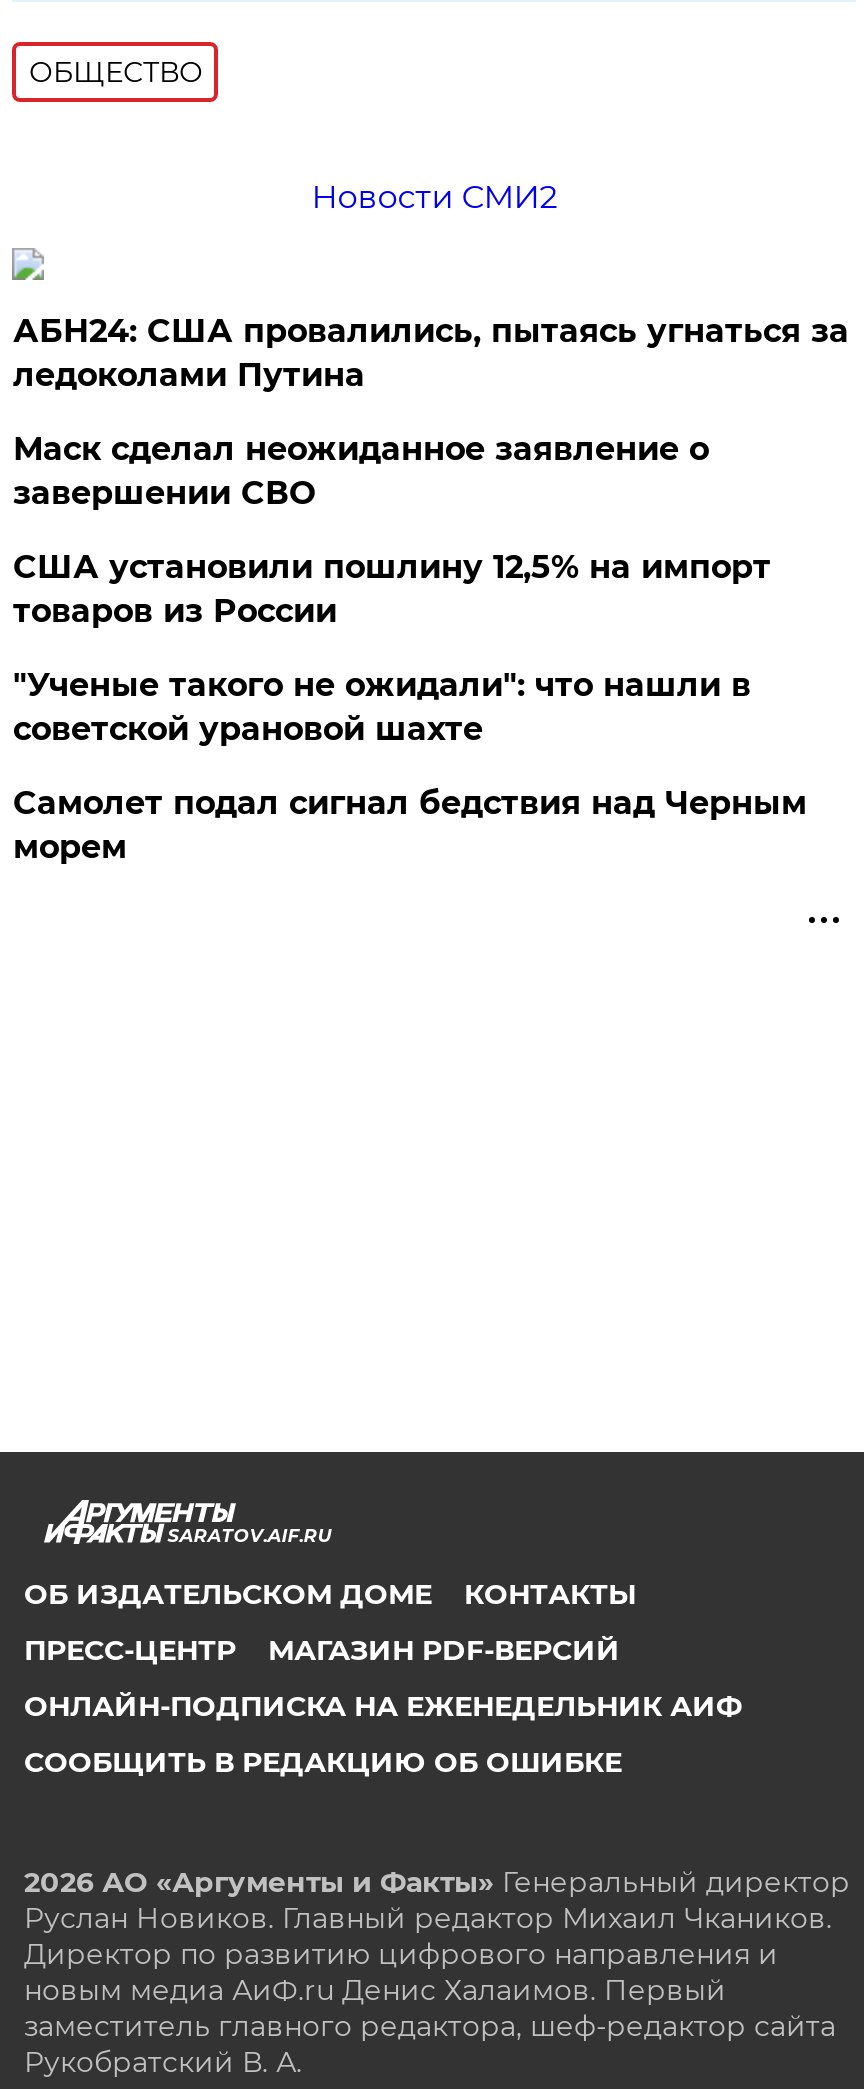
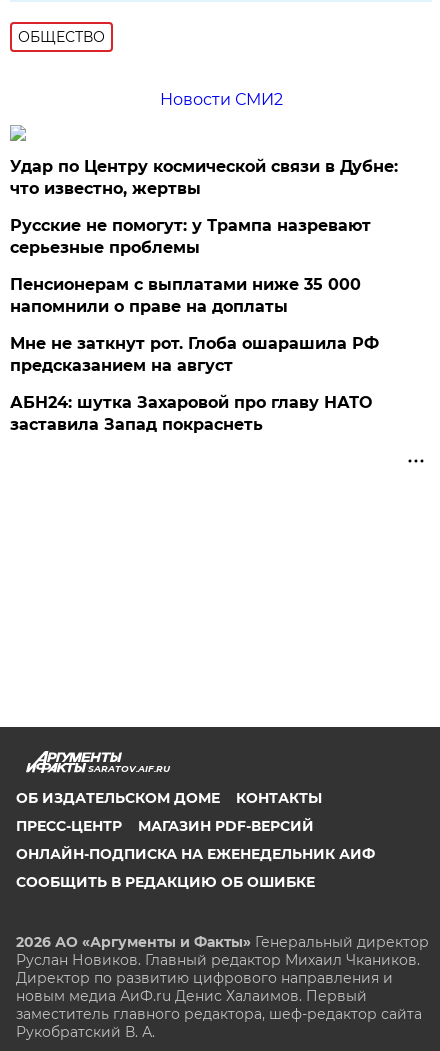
[13,313,849,395] АБН24: США провалились, пытаясь угнаться за | ледоколами Путина -> [10,157,398,198] Удар по Центру космической связи в Дубне: | что известно, жертвы
[13,431,709,513] Маск сделал неожиданное заявление о | завершении СВО -> [10,216,371,257] Русские не помогут: у Трампа назревают | серьезные проблемы
[13,549,771,631] США установили пошлину 12,5% на импорт | товаров из России -> [10,275,361,316] Пенсионерам с выплатами ниже 35 000 | напомнили о праве на доплаты
[13,667,751,749] "Ученые такого не ожидали": что нашли в | советской урановой шахте -> [10,334,379,375] Мне не заткнут рот. Глоба ошарашила РФ | предсказанием на август
[13,785,807,867] Самолет подал сигнал бедствия над Черным | морем -> [10,393,372,434] АБН24: шутка Захаровой про главу НАТО | заставила Запад покраснеть

